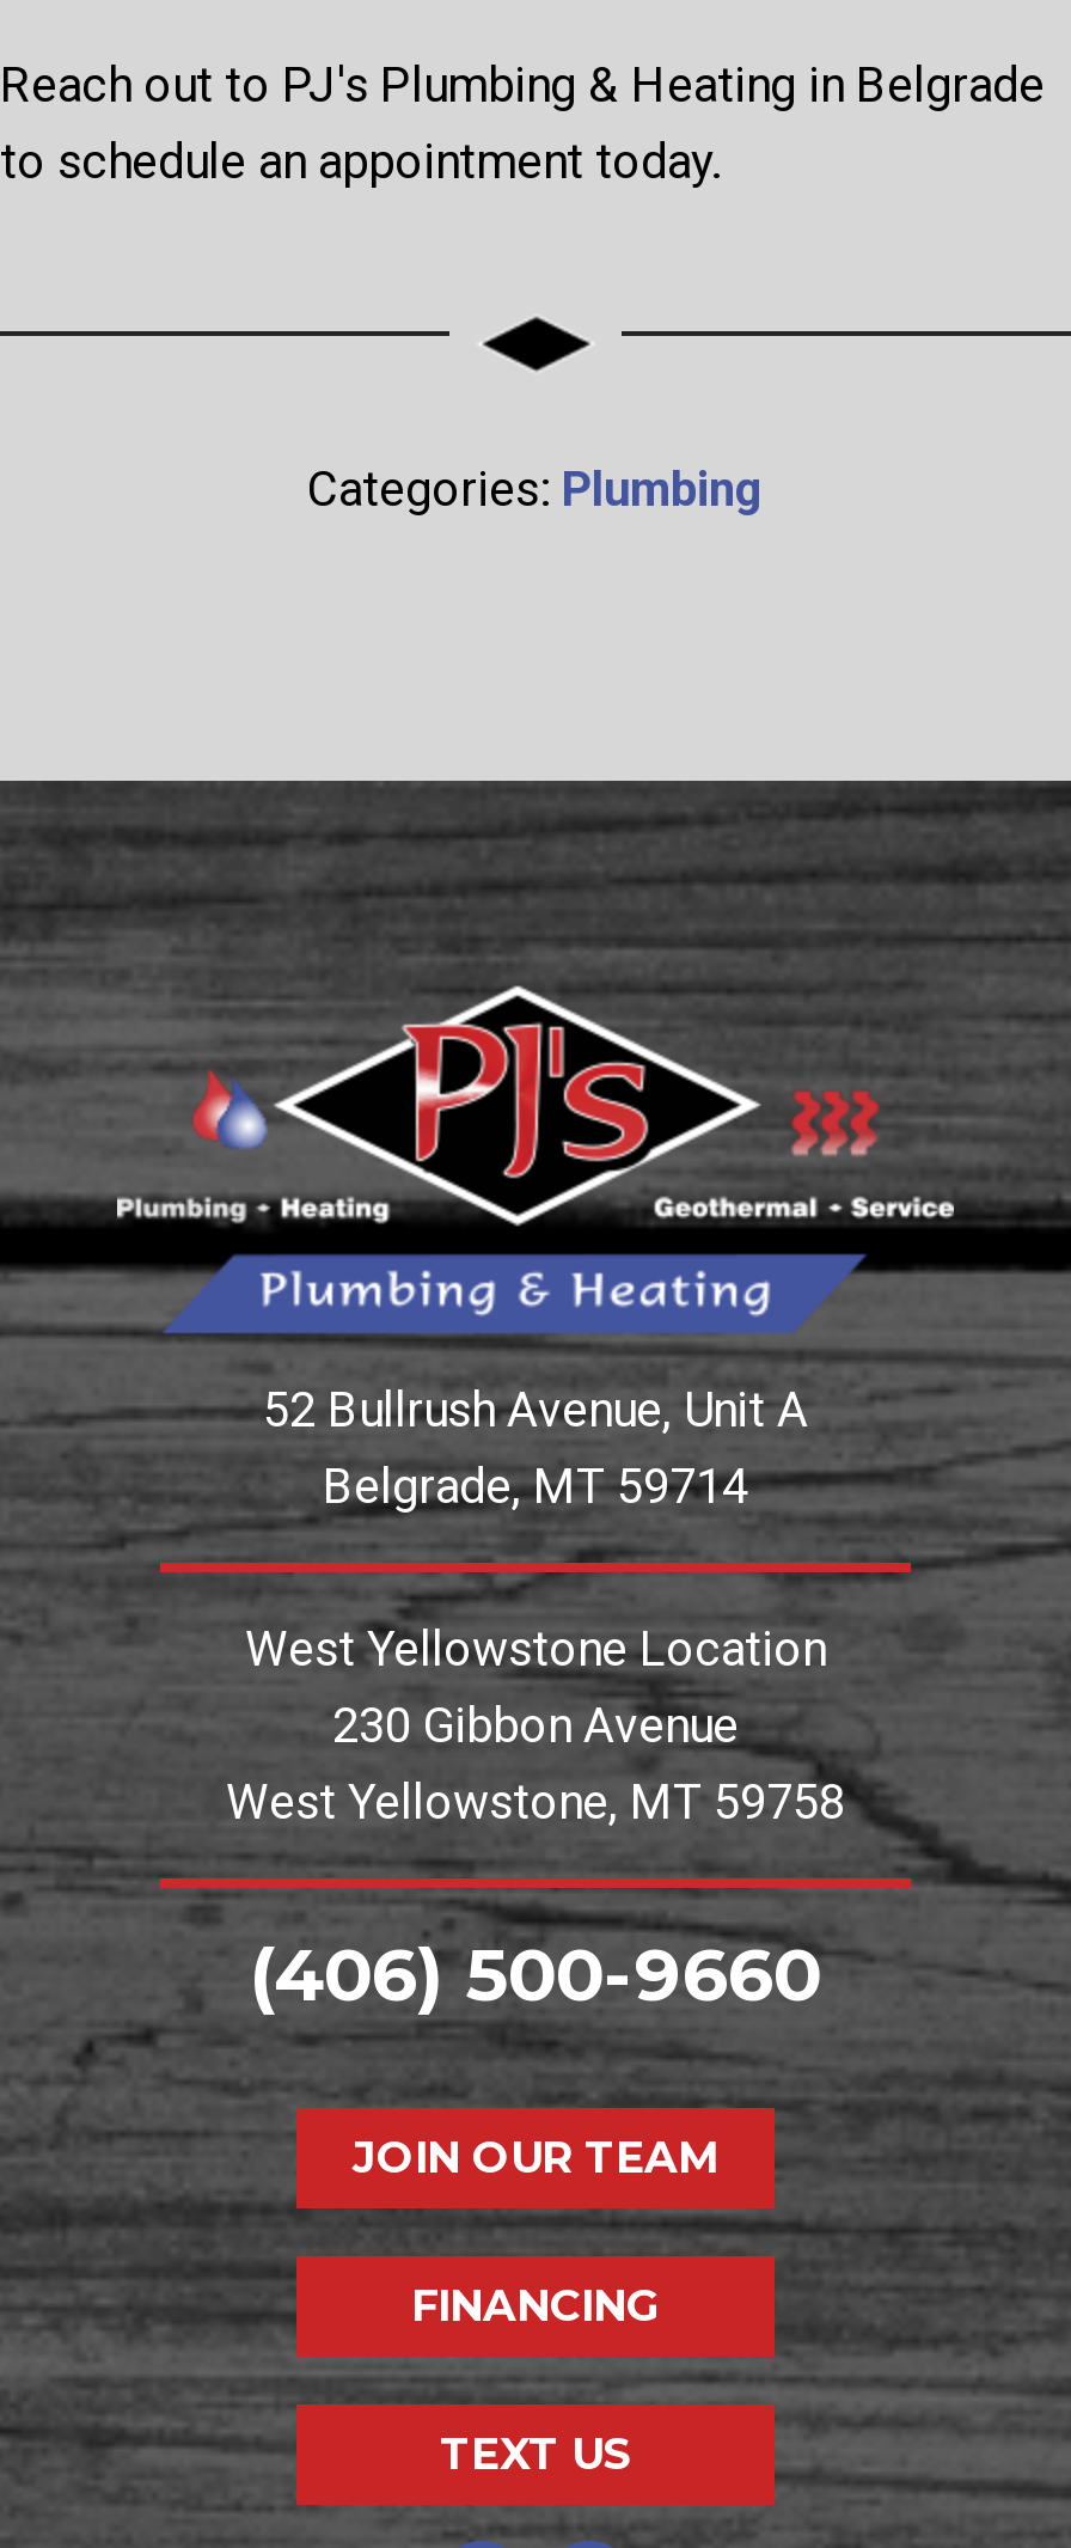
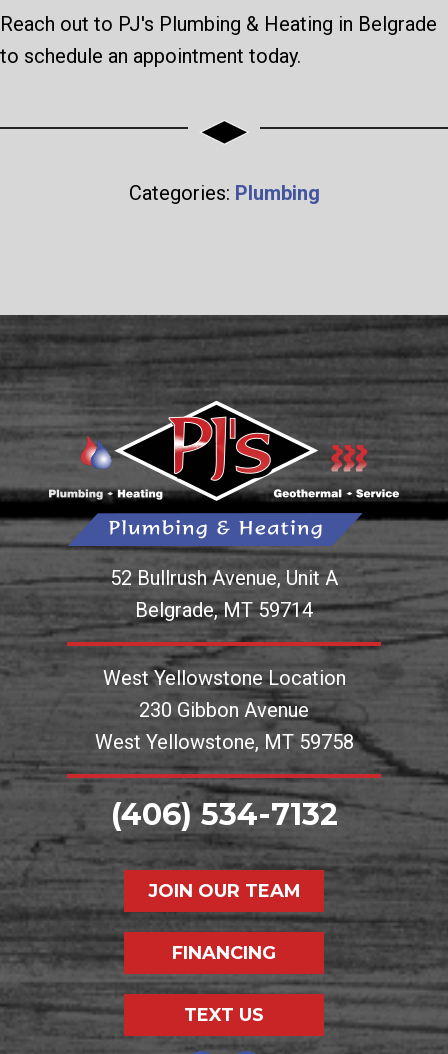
[250,1930,821,2019] (406) 500-9660 -> [110,796,337,833] (406) 534-7132

